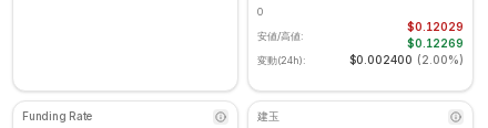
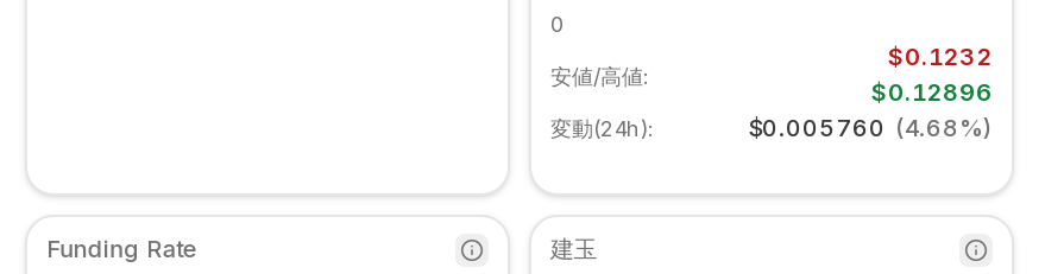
[407,20,464,33] $0.12029 -> [888,42,993,70] $0.1232
[407,36,464,50] $0.12269 -> [871,77,993,106] $0.12896
[349,53,464,66] $0.002400 (2.00%) -> [748,113,993,141] $0.005760 (4.68%)

